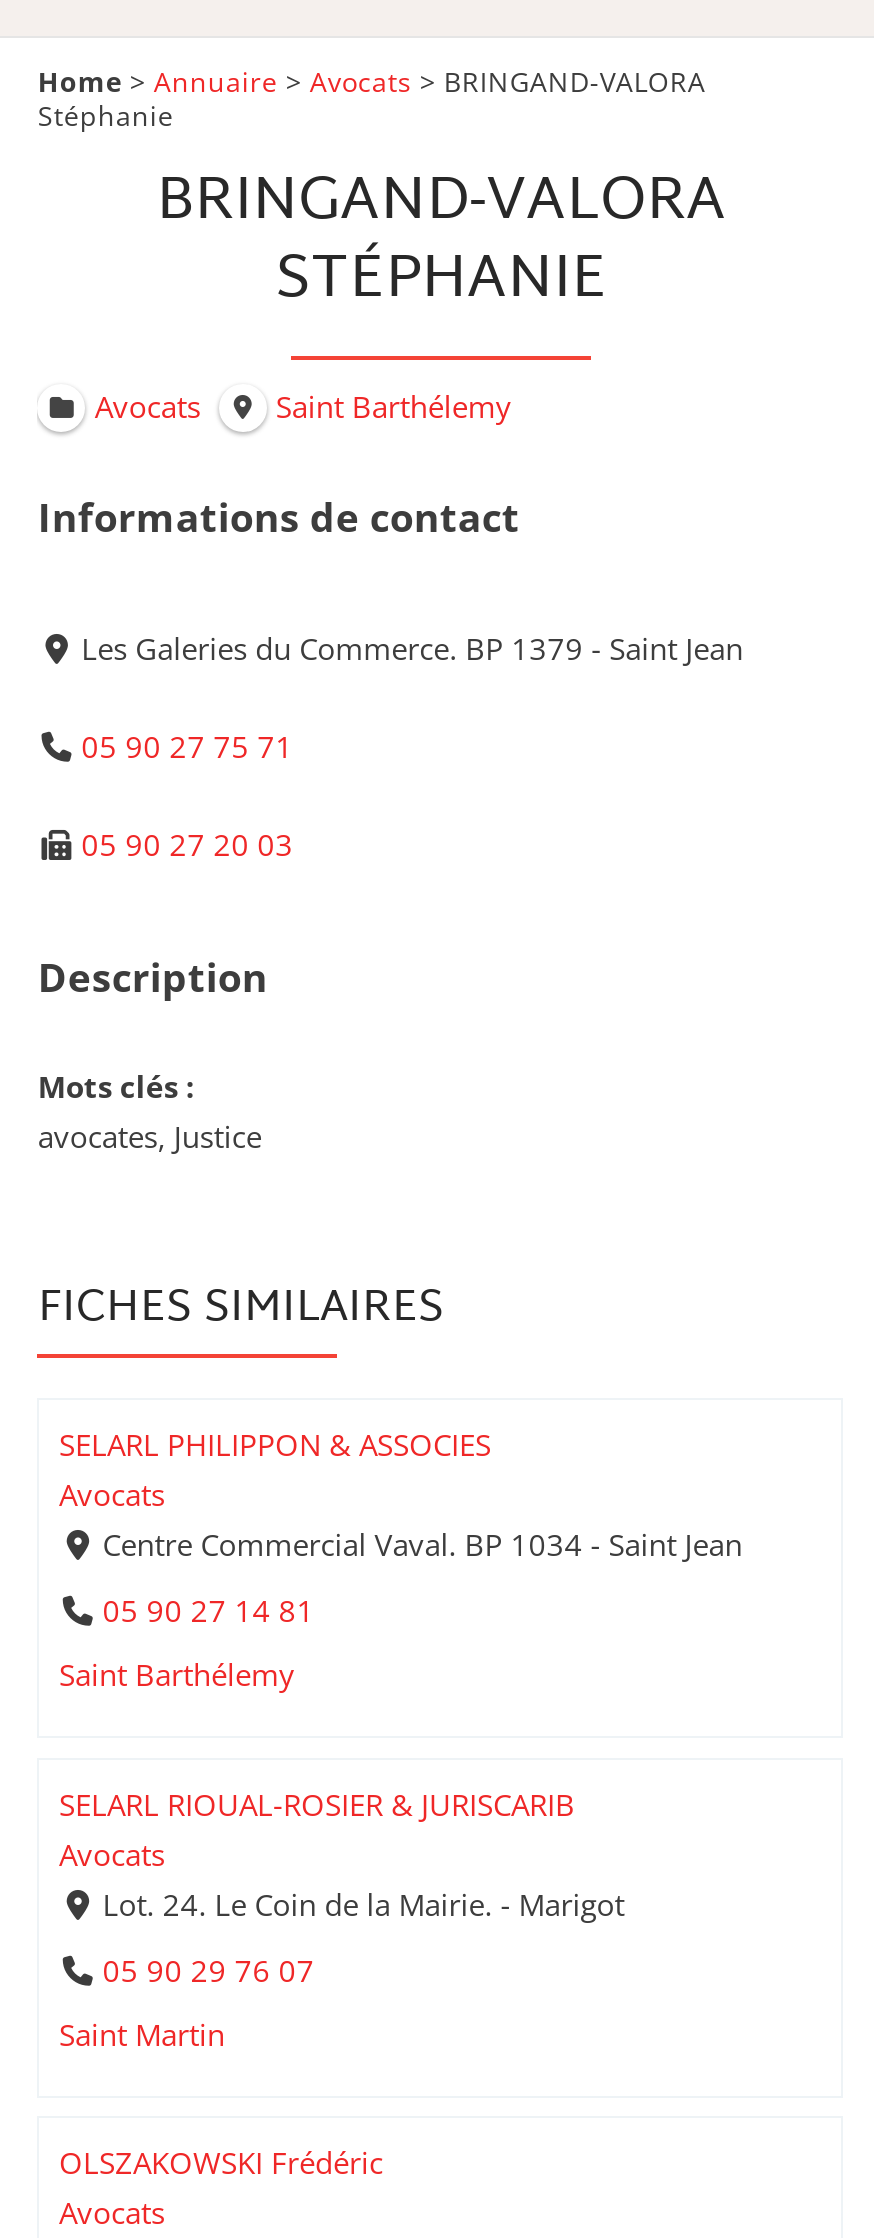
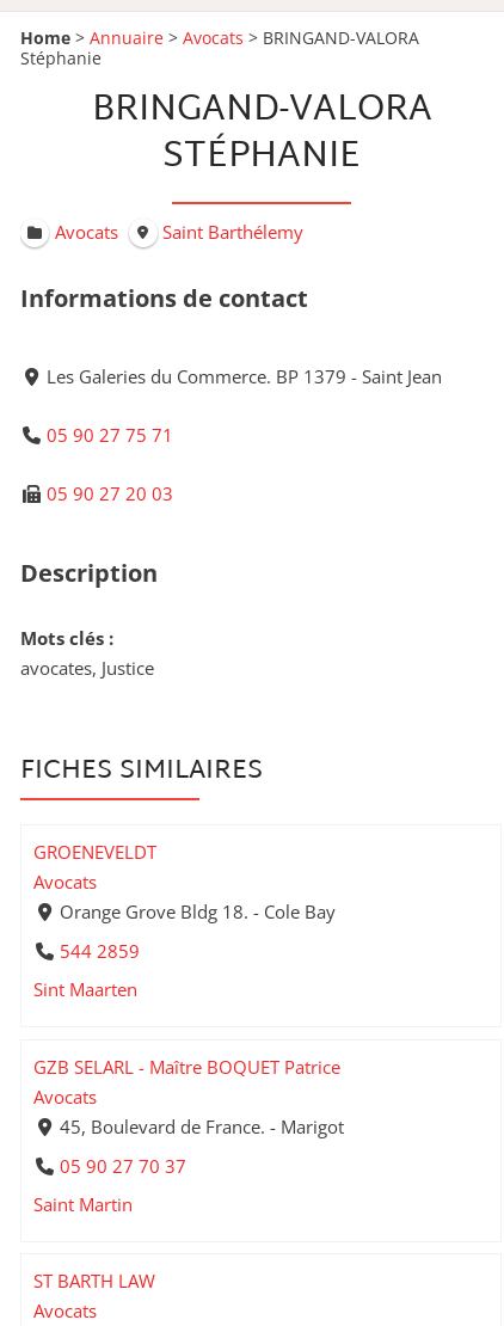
[60,1424,492,1464] SELARL PHILIPPON & ASSOCIES -> [34,840,157,864] GROENEVELDT
[103,1524,743,1564] Centre Commercial Vaval. BP 1034 - Saint Jean -> [60,900,336,924] Orange Grove Bldg 18. - Cole Bay
[103,1589,315,1629] 05 90 27 14 81 -> [60,939,140,962] 544 2859
[60,1654,296,1694] Saint Barthélemy -> [34,977,138,1001] Sint Maarten
[60,1783,576,1823] SELARL RIOUAL-ROSIER & JURISCARIB -> [34,1054,341,1078] GZB SELARL - Maître BOQUET Patrice
[103,1883,625,1923] Lot. 24. Le Coin de la Mairie. - Marigot -> [60,1114,344,1138] 45, Boulevard de France. - Marigot
[103,1948,315,1988] 05 90 29 76 07 -> [60,1153,187,1177] 05 90 27 70 37
[60,2142,384,2182] OLSZAKOWSKI Frédéric -> [34,1269,156,1293] ST BARTH LAW

